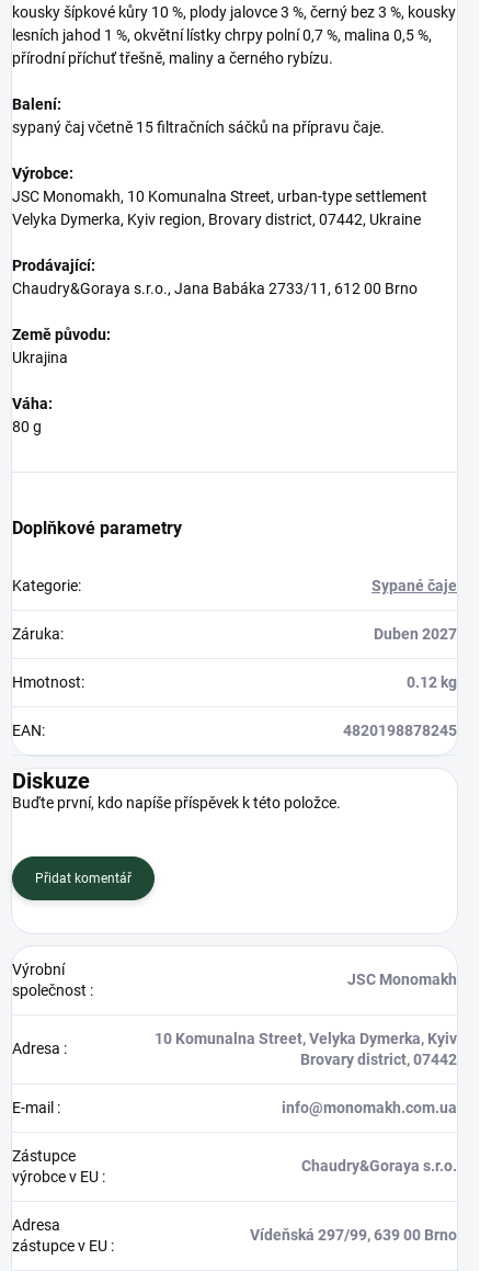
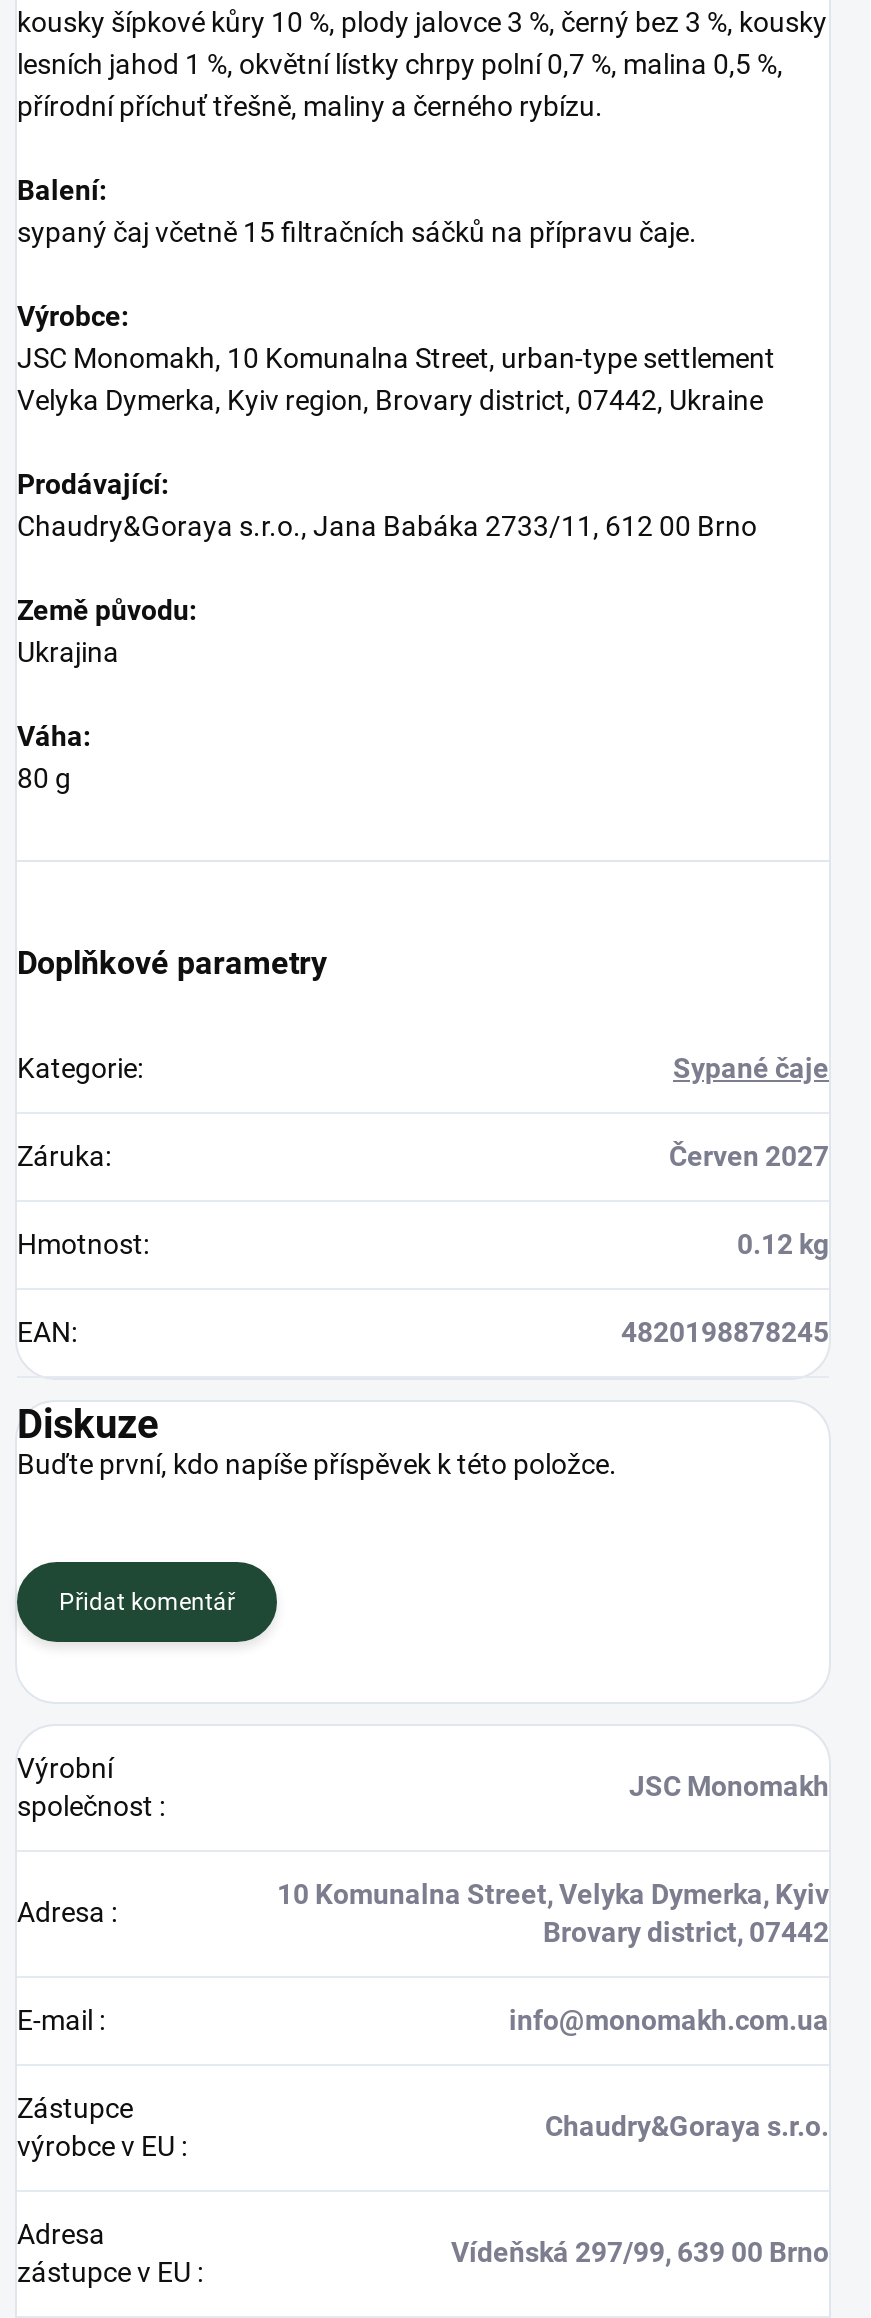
[374,625,457,642] Duben 2027 -> [669,1140,829,1172] Červen 2027

